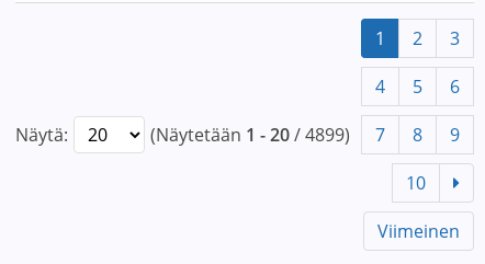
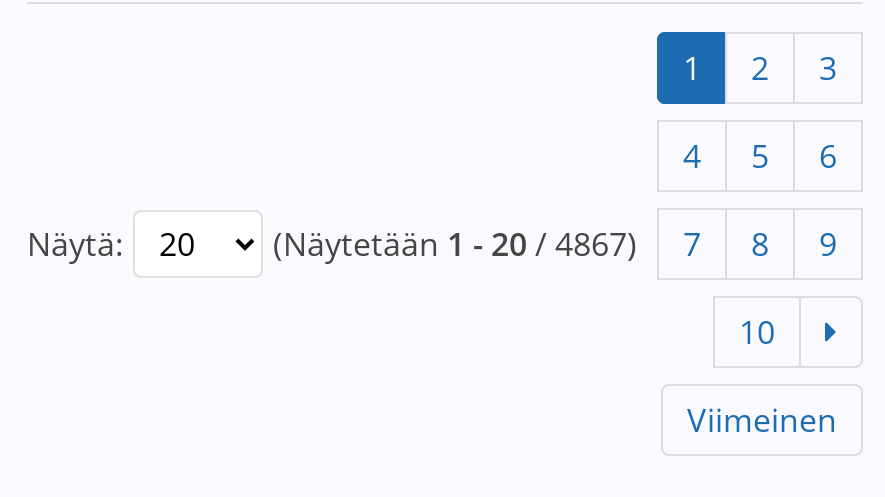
[150,123,460,147] (Näytetään 1 - 20 / 4899) 7 8 9 -> [273,222,837,266] (Näytetään 1 - 20 / 4867) 7 8 9

